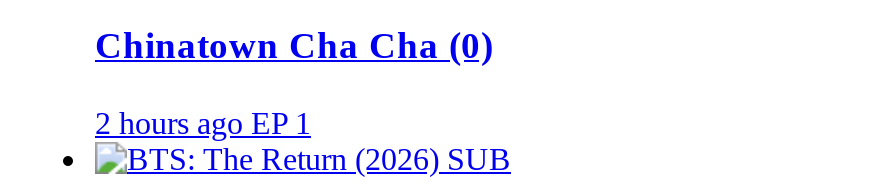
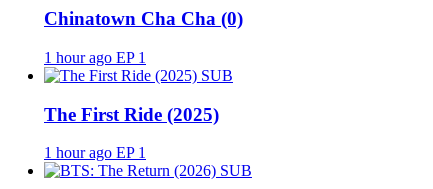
[95,106,311,140] 2 hours ago EP 1 -> [44,49,233,161] 1 hour ago EP 1 | SUB | The First Ride (2025) | 1 hour ago EP 1

